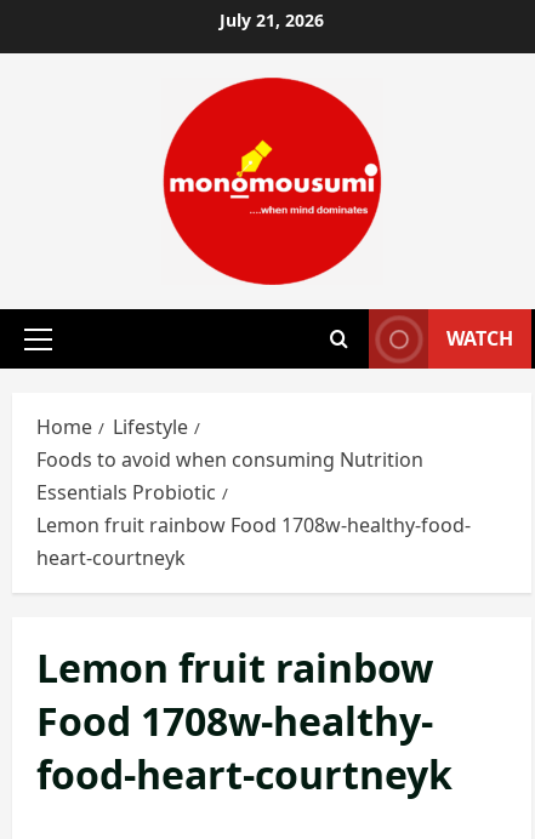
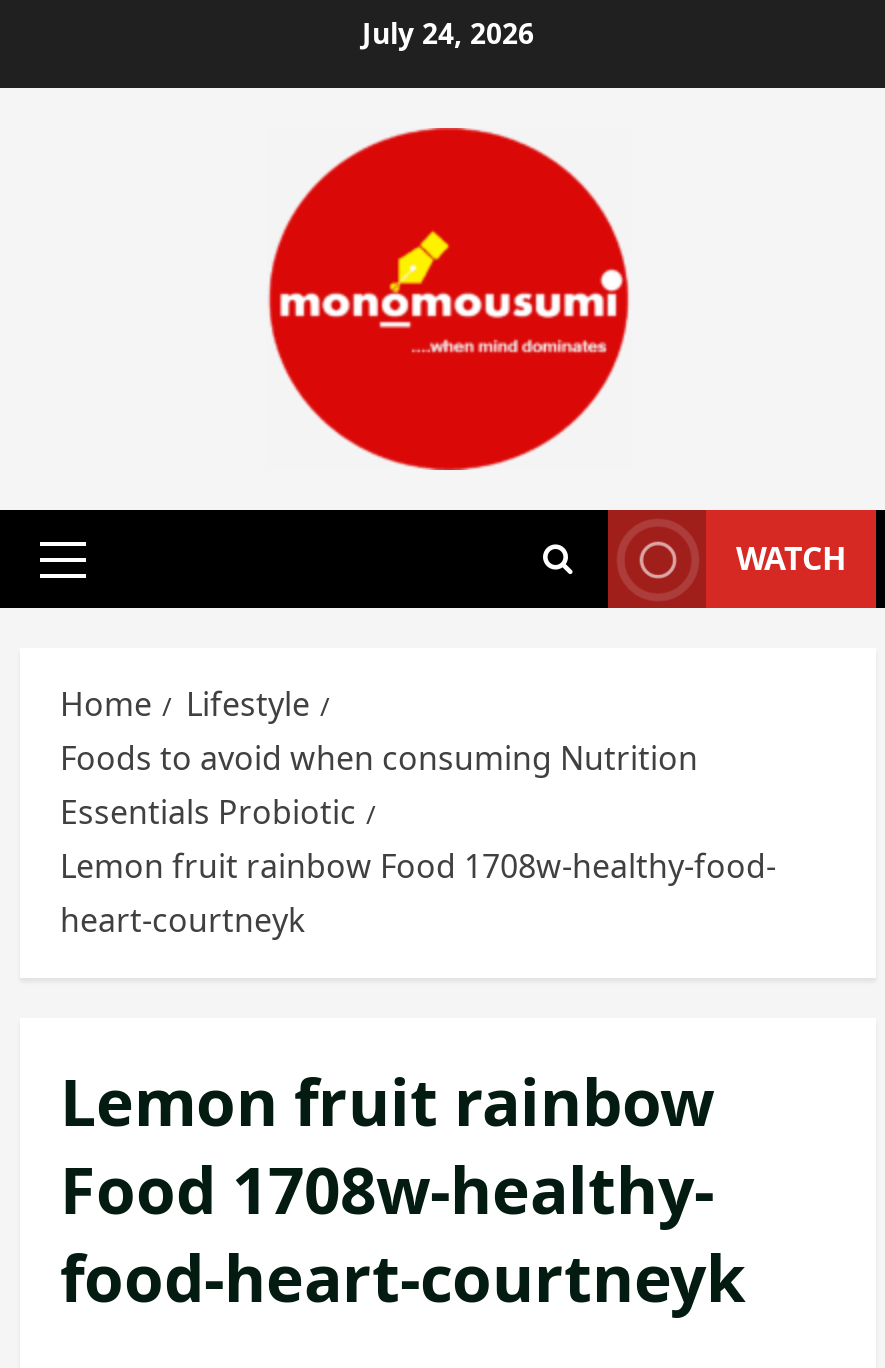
[220,8,324,32] July 21, 2026 -> [362,14,534,52] July 24, 2026

